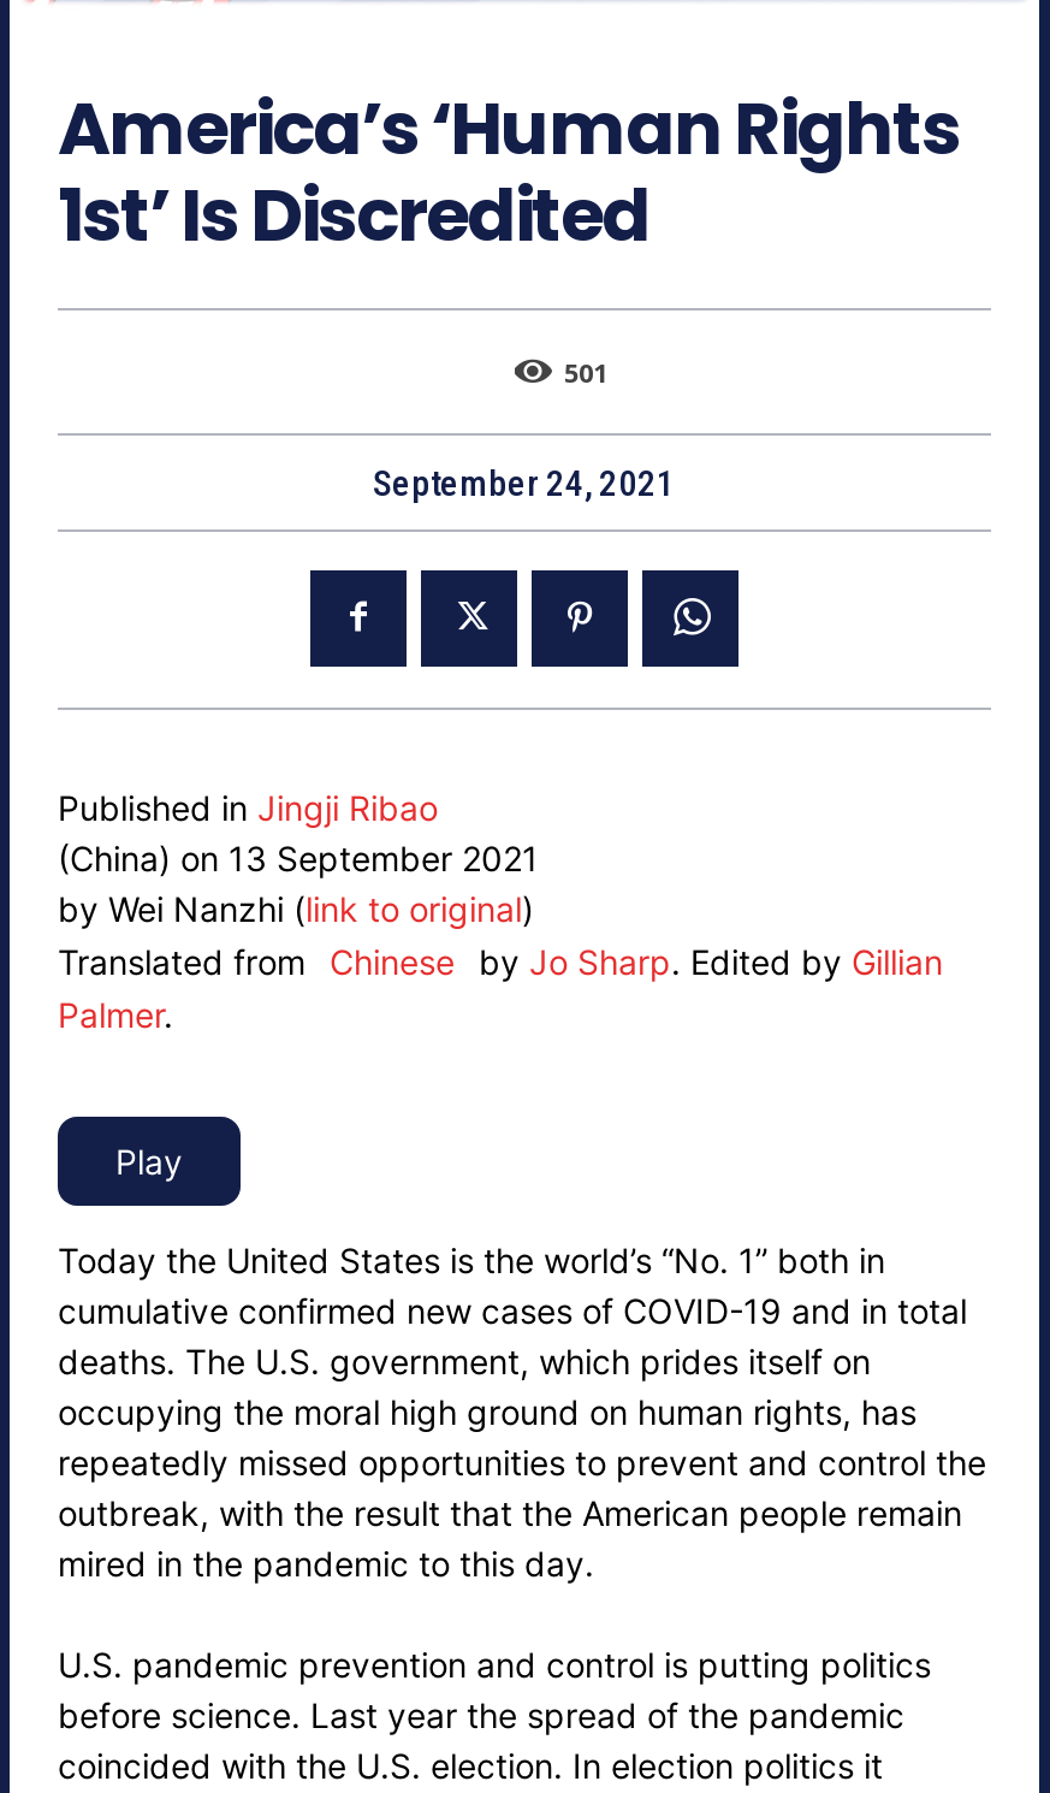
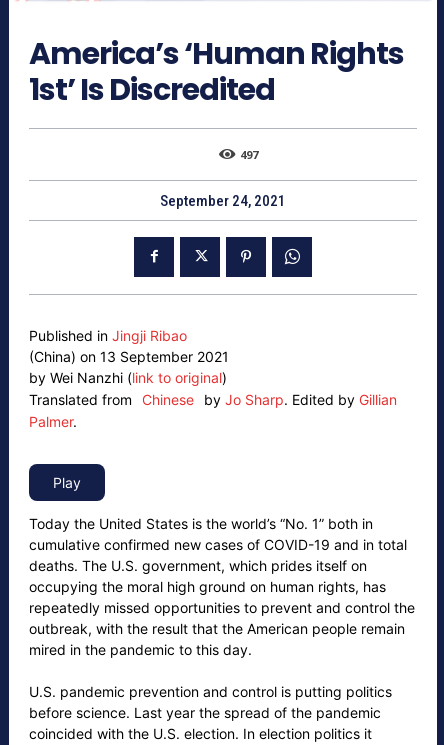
[564,353,607,389] 501 -> [239,147,257,162] 497

